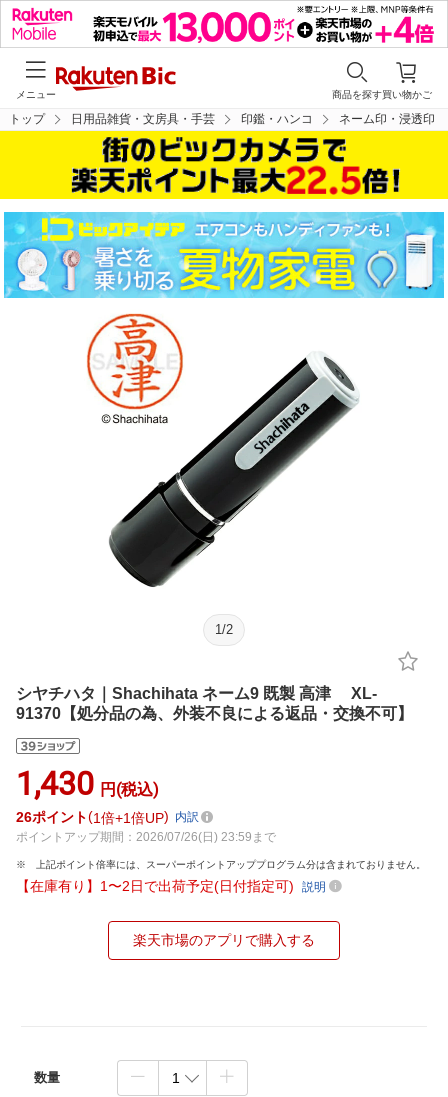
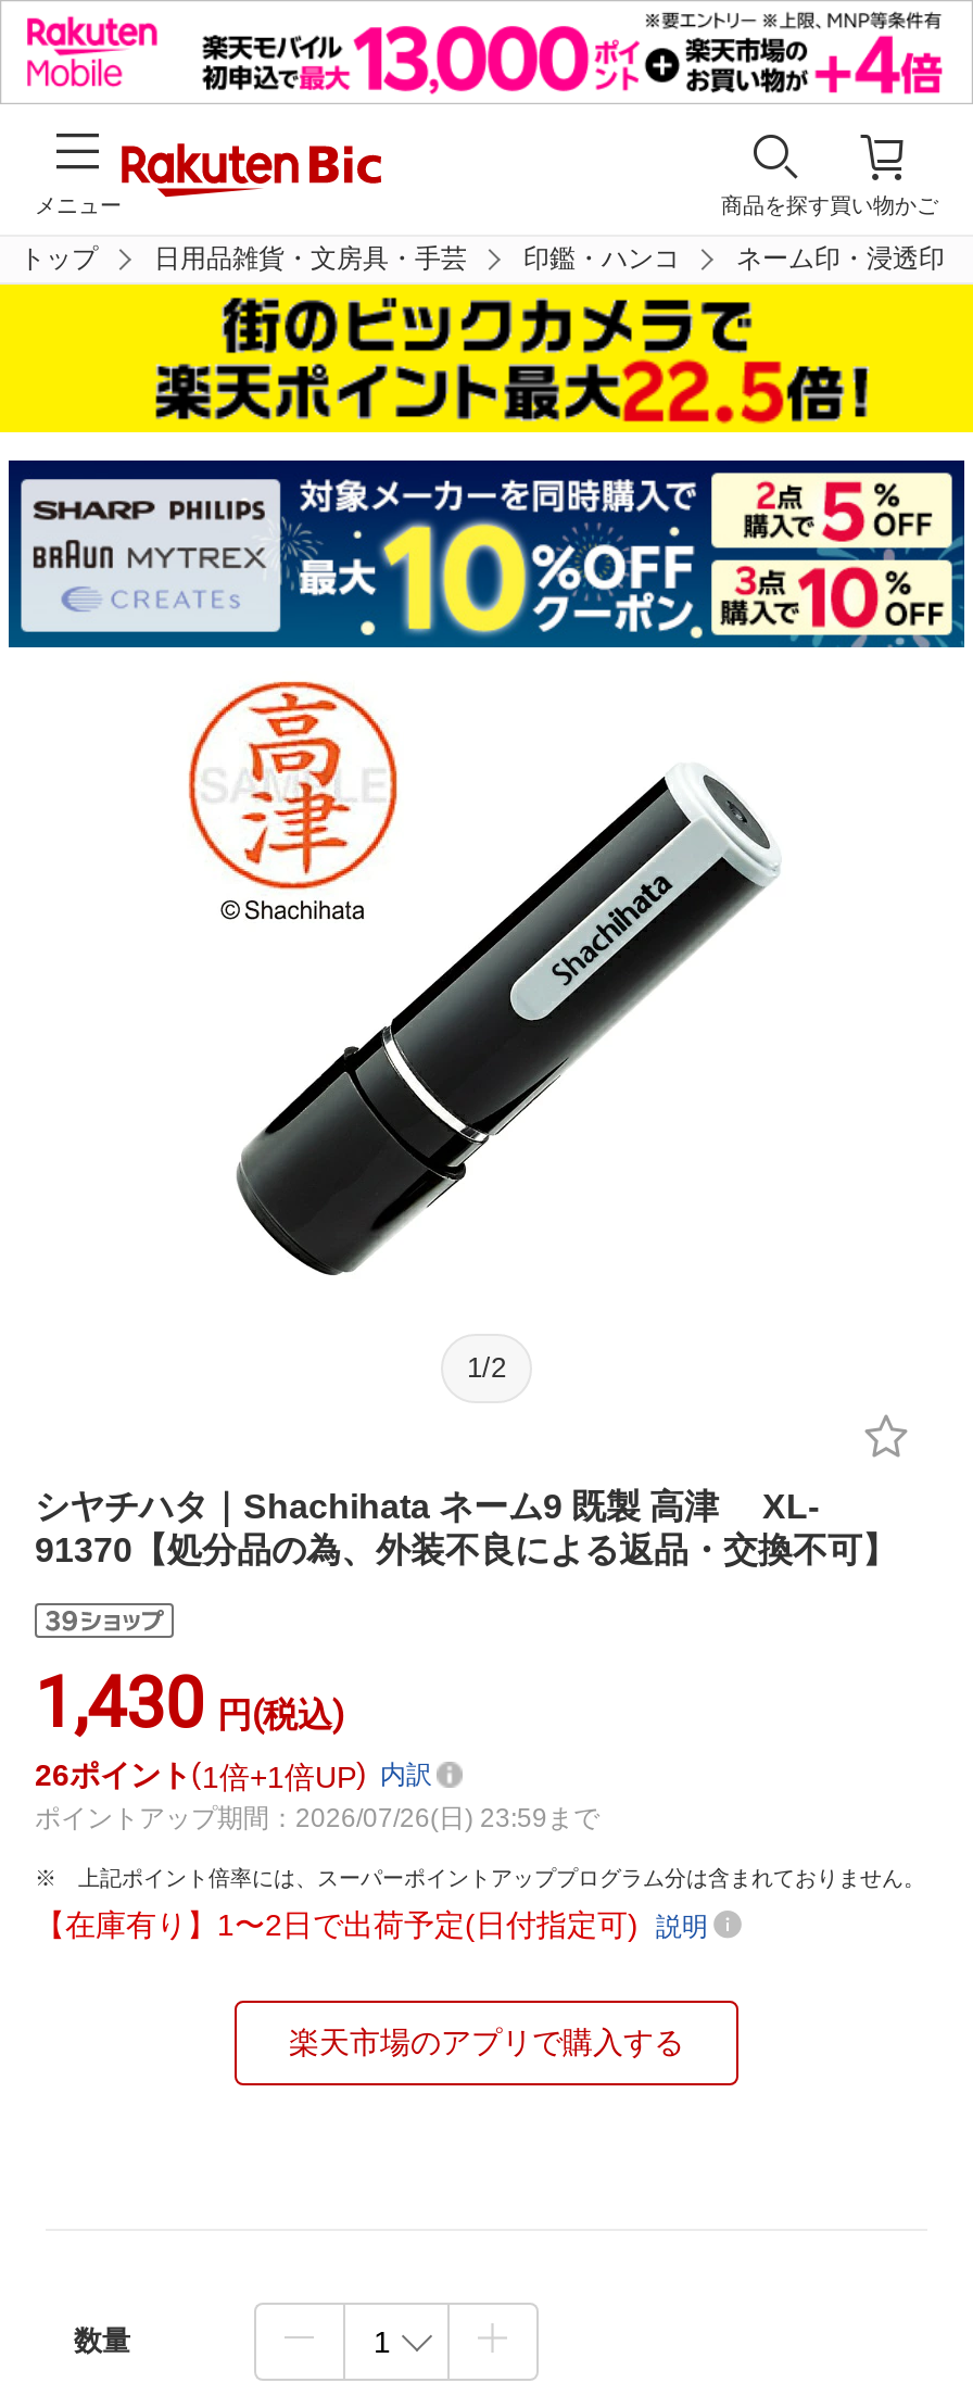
[3,211,445,299] [image] -> [7,458,966,650] [image]

